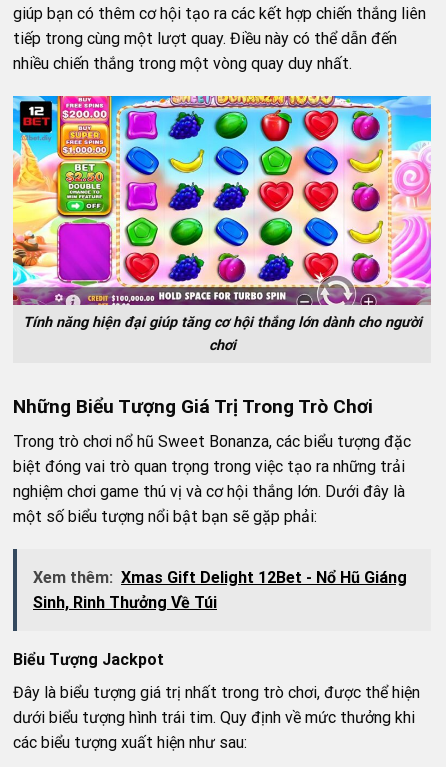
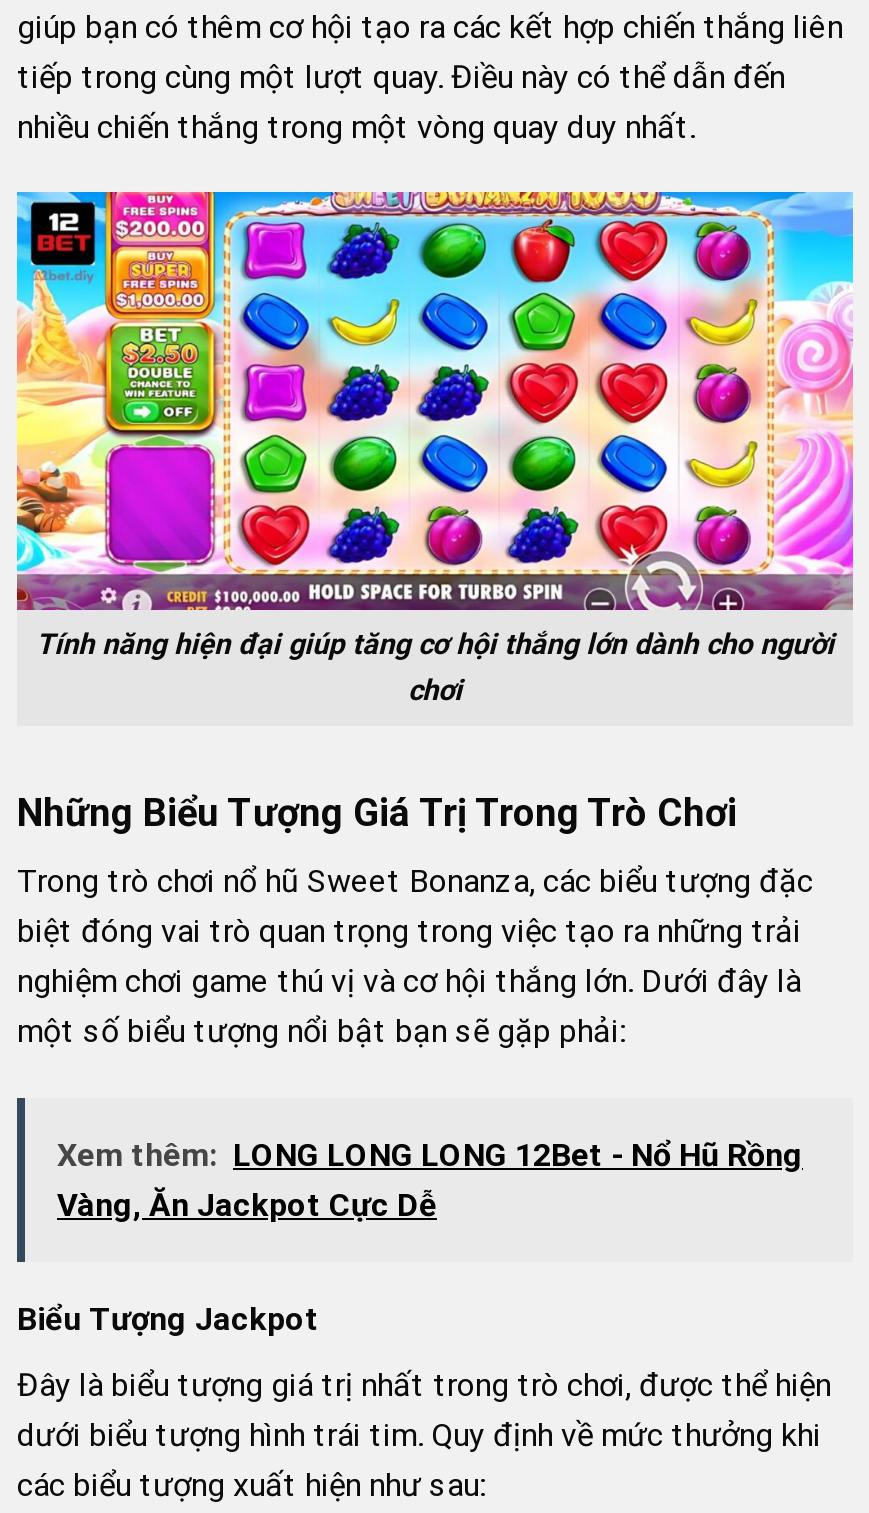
[33,568,407,612] Xem thêm: Xmas Gift Delight 12Bet - Nổ Hũ Giáng | Sinh, Rinh Thưởng Về Túi -> [57,1137,803,1225] Xem thêm: LONG LONG LONG 12Bet - Nổ Hũ Rồng | Vàng, Ăn Jackpot Cực Dễ

